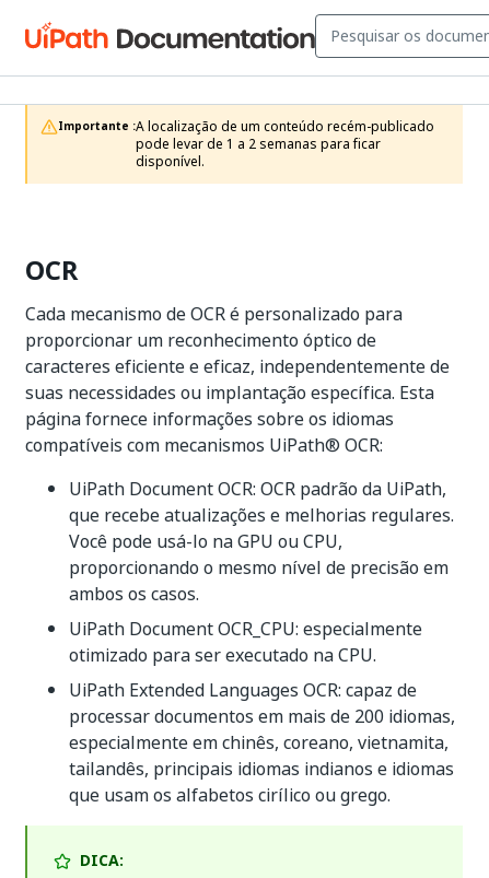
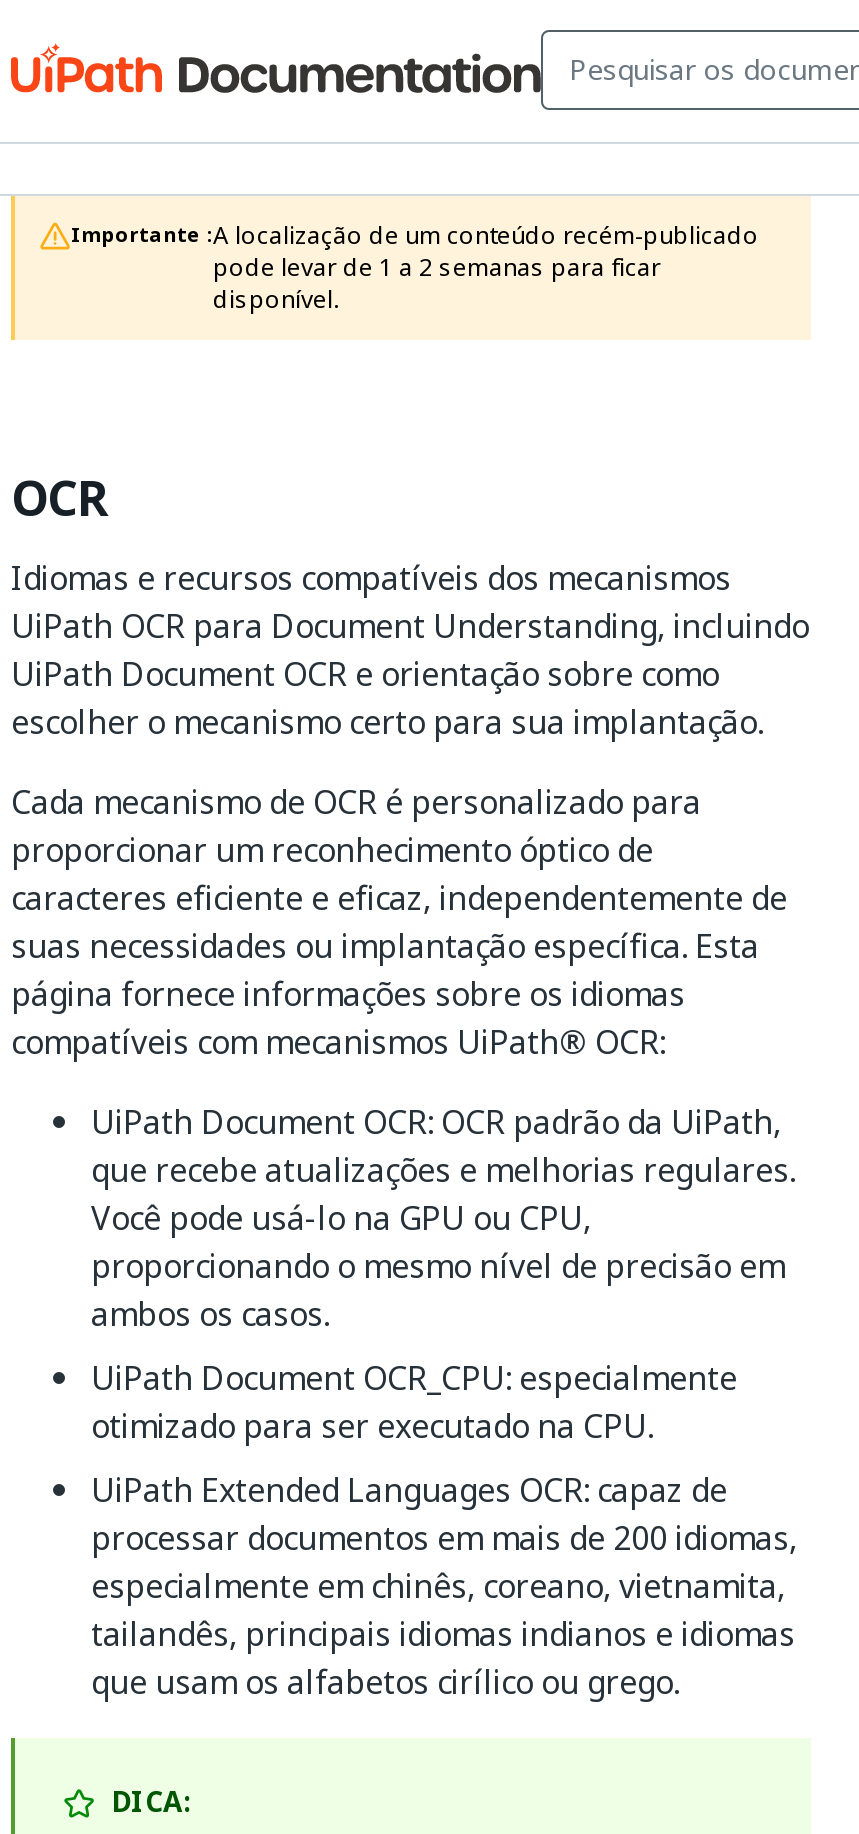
none -> [11,554,809,746] Idiomas e recursos compatíveis dos mecanismos | UiPath OCR para Document Understanding, incluindo | UiPath Document OCR e orientação sobre como | escolher o mecanismo certo para sua implantação.

